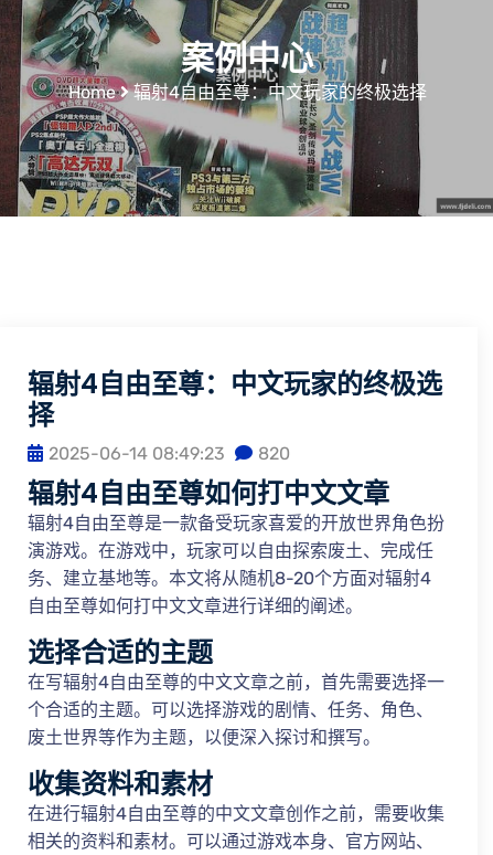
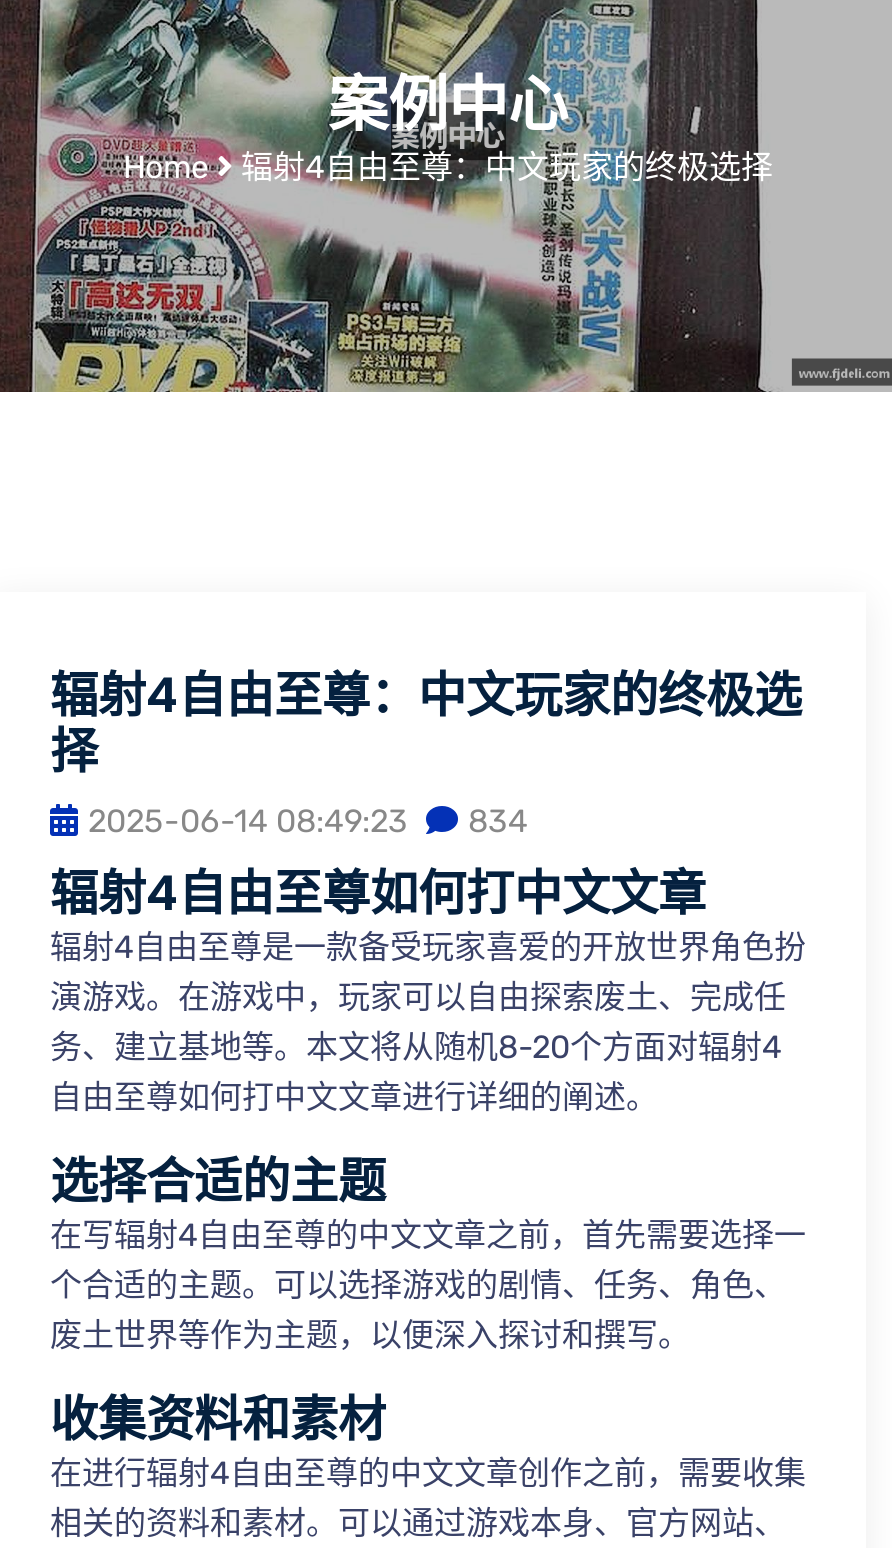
[49,443,290,464] 2025-06-14 08:49:23 820 -> [88,802,528,840] 2025-06-14 08:49:23 834

